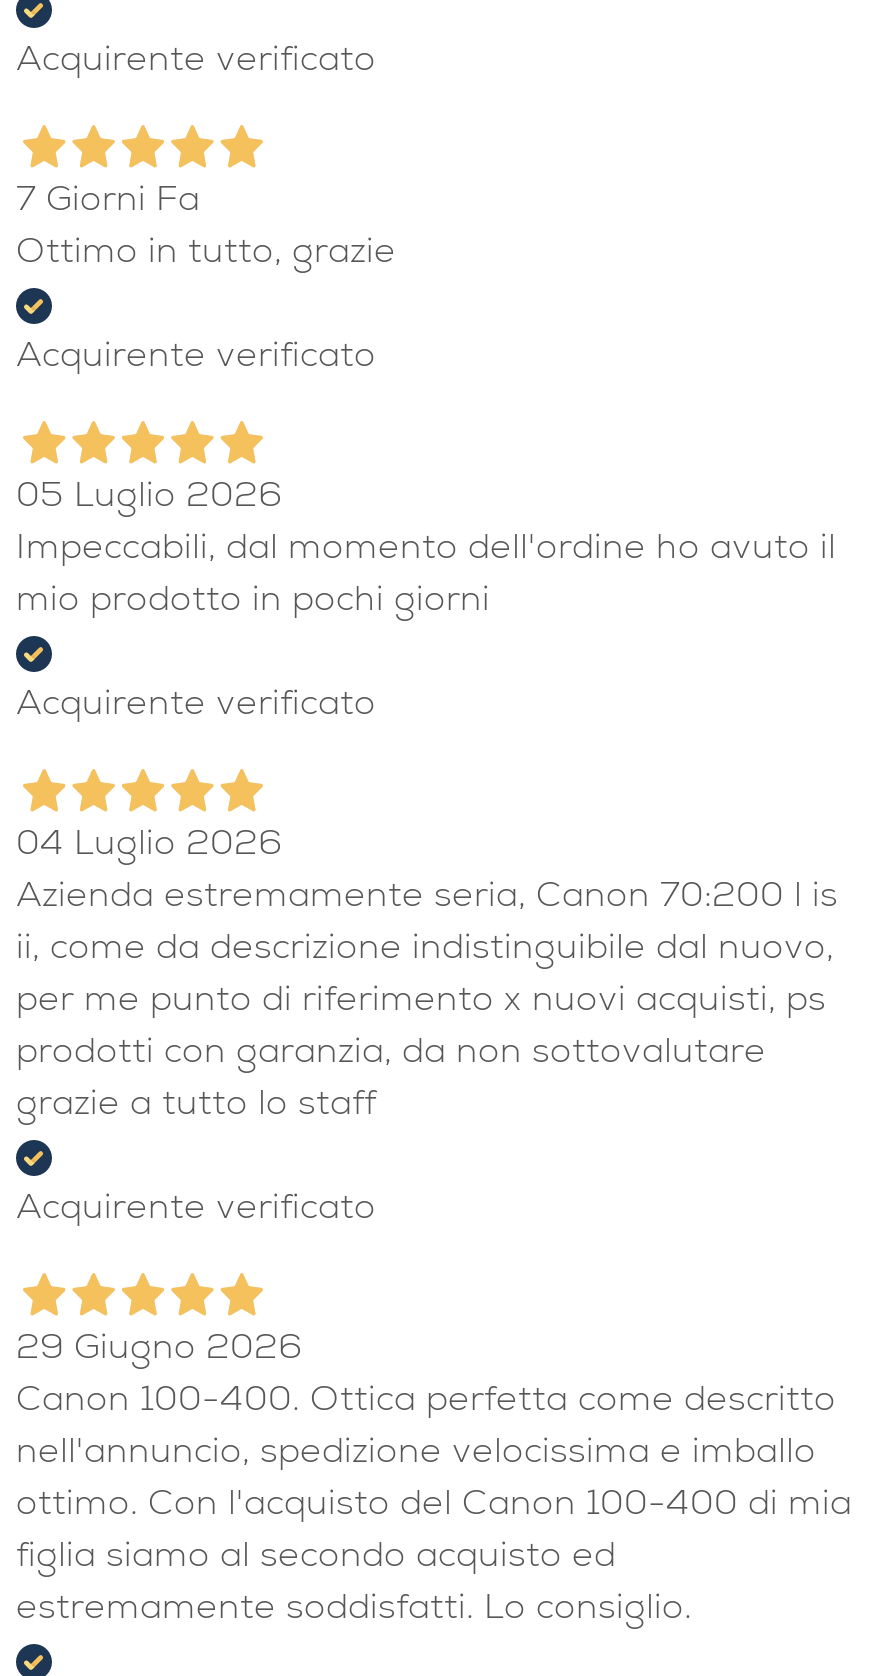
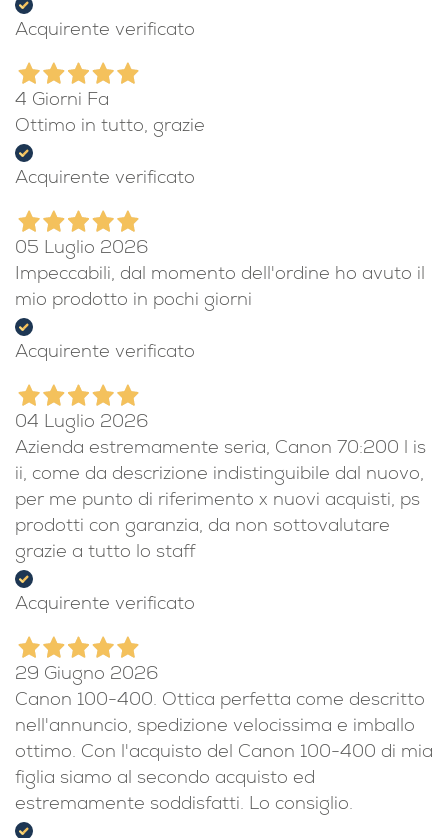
[16,187,200,221] 7 Giorni Fa -> [15,93,109,110] 4 Giorni Fa

